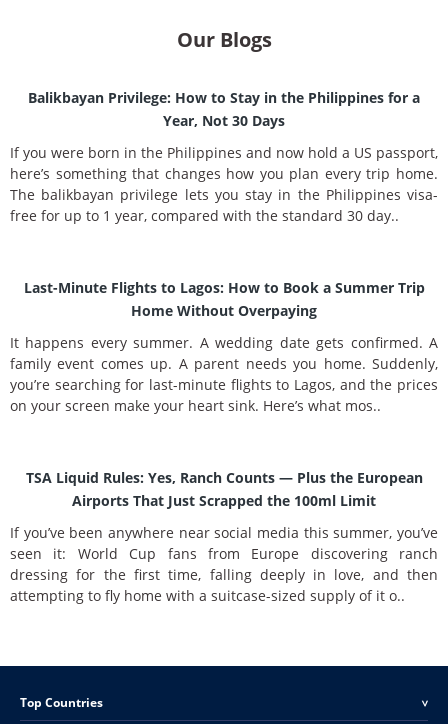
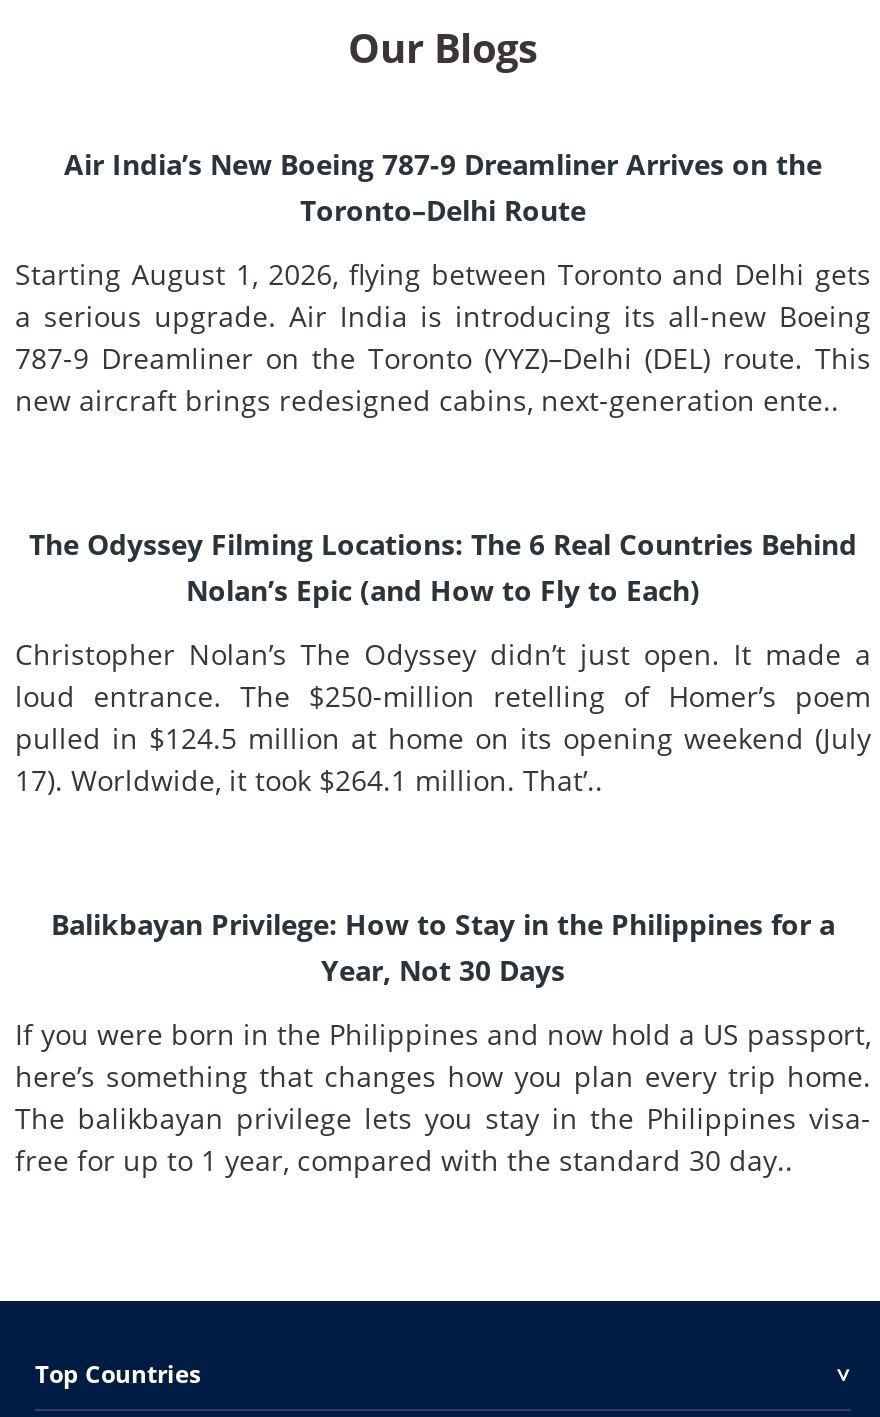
none -> [15,146,871,420] Air India’s New Boeing 787-9 Dreamliner Arrives on the | Toronto–Delhi Route | Starting August 1, 2026, flying between Toronto and Delhi gets | a serious upgrade. Air India is introducing its all-new Boeing | 787-9 Dreamliner on the Toronto (YYZ)–Delhi (DEL) route. This | new aircraft brings redesigned cabins, next-generation ente..
none -> [15,526,871,800] The Odyssey Filming Locations: The 6 Real Countries Behind | Nolan’s Epic (and How to Fly to Each) | Christopher Nolan’s The Odyssey didn’t just open. It made a | loud entrance. The $250-million retelling of Homer’s poem | pulled in $124.5 million at home on its opening weekend (July | 17). Worldwide, it took $264.1 million. That’..
moved [10,88,438,225] -> [15,906,871,1180]: Balikbayan Privilege: How to Stay in the Philippines for a | Year, Not 30 Days | If you were born in the Philippines and now hold a US passport, | here’s something that changes how you plan every trip home. | The balikbayan privilege lets you stay in the Philippines visa- | free for up to 1 year, compared with the standard 30 day..
[10,278,438,415] Last-Minute Flights to Lagos: How to Book a Summer Trip | Home Without Overpaying | It happens every summer. A wedding date gets confirmed. A | family event comes up. A parent needs you home. Suddenly, | you’re searching for last-minute flights to Lagos, and the prices | on your screen make your heart sink. Here’s what mos.. -> none
[10,468,438,605] TSA Liquid Rules: Yes, Ranch Counts — Plus the European | Airports That Just Scrapped the 100ml Limit | If you’ve been anywhere near social media this summer, you’ve | seen it: World Cup fans from Europe discovering ranch | dressing for the first time, falling deeply in love, and then | attempting to fly home with a suitcase-sized supply of it o.. -> none

